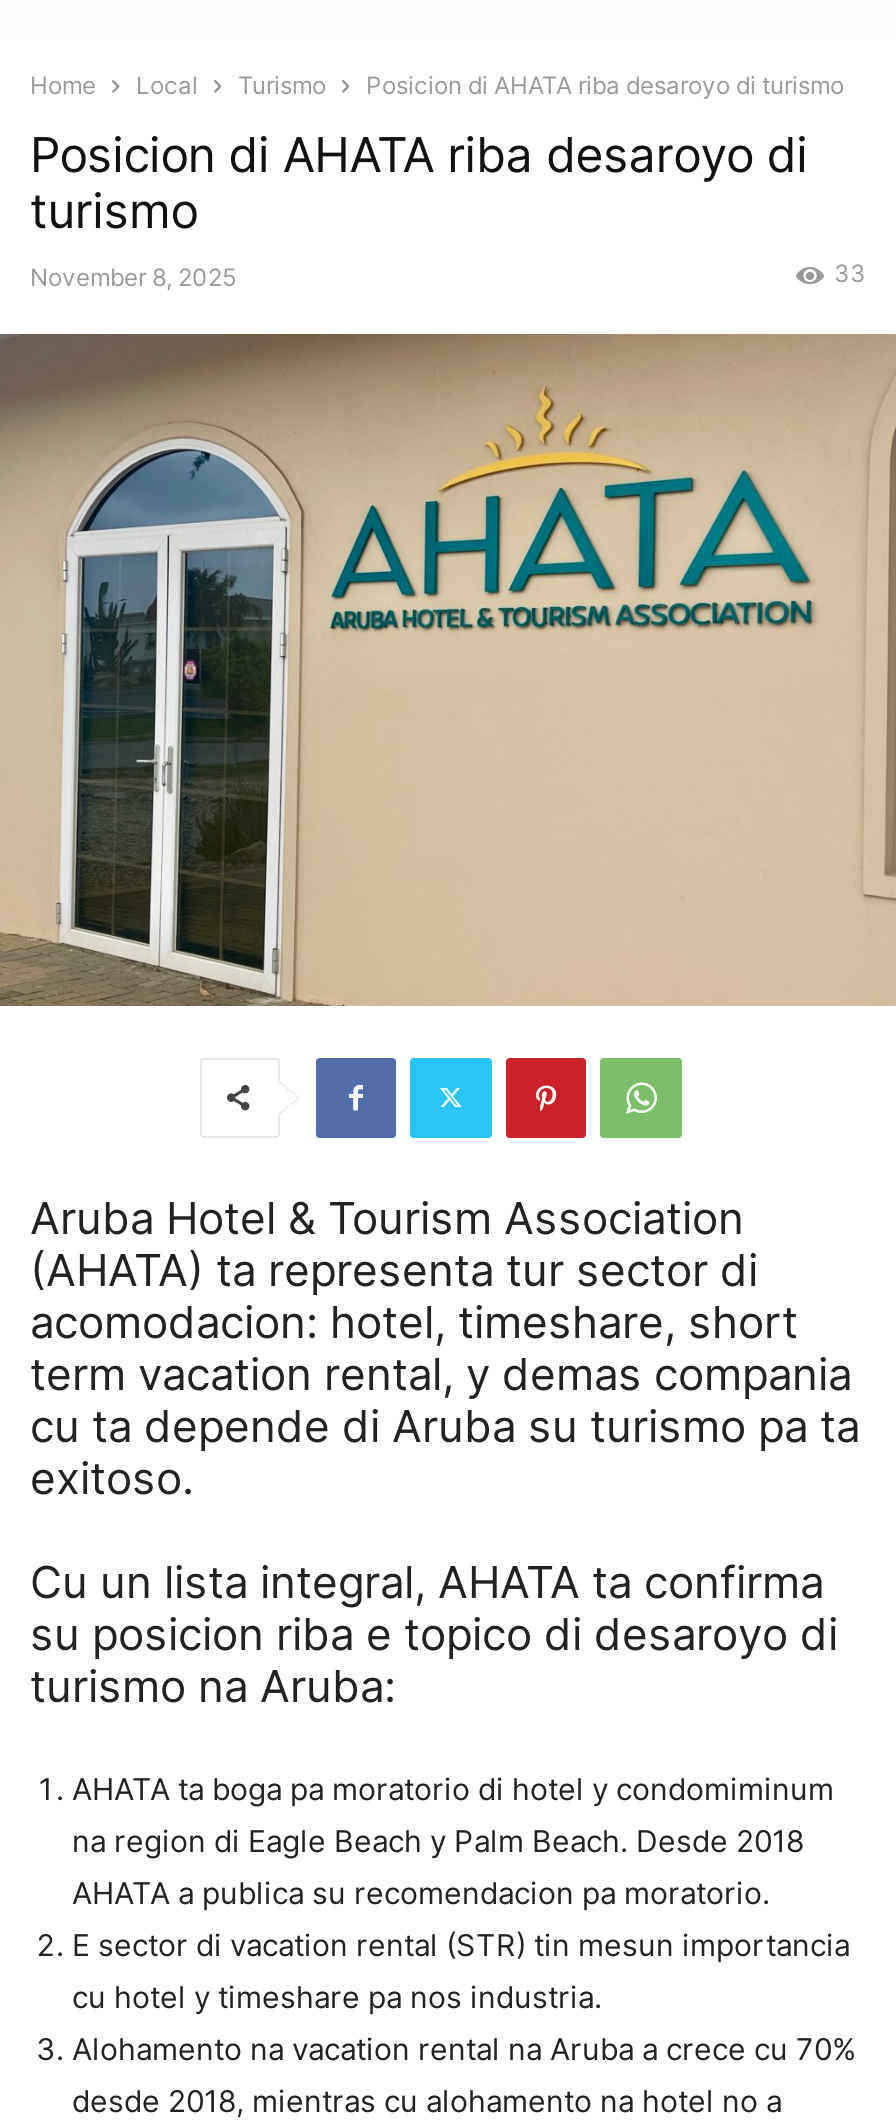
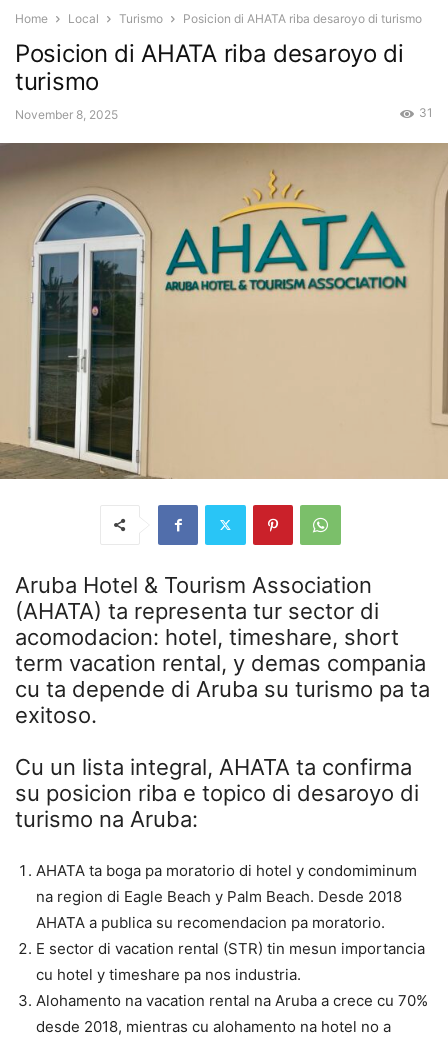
[834,259,866,289] 33 -> [419,105,433,120] 31

